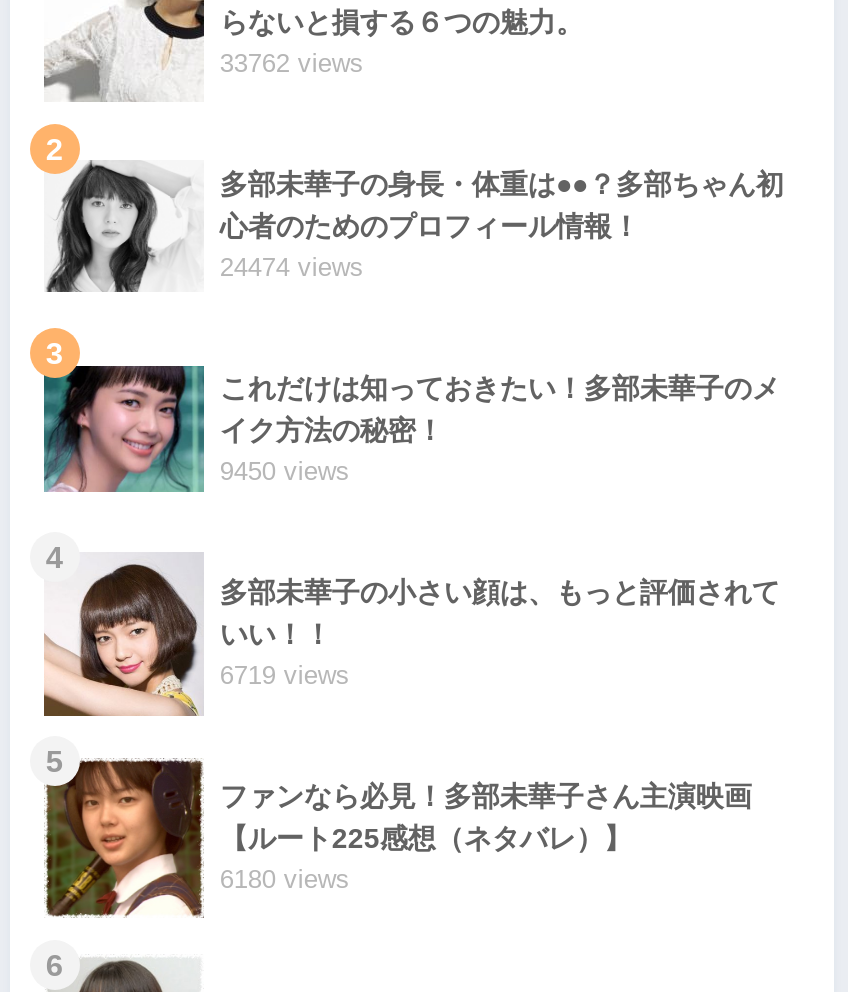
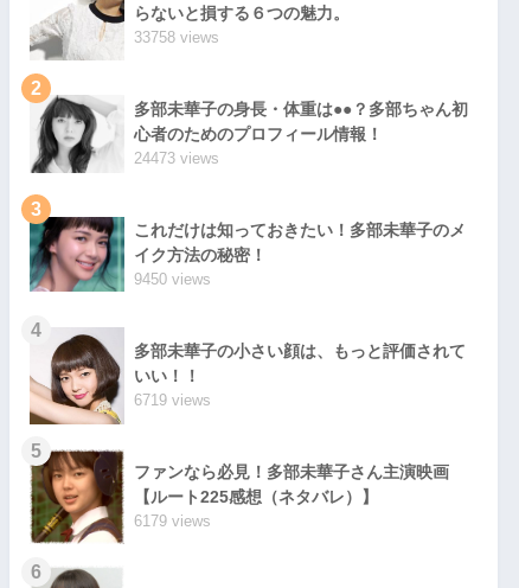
[220,48,364,78] 33762 views -> [134,28,219,46] 33758 views
[220,252,364,282] 24474 views -> [134,149,219,167] 24473 views
[220,864,350,894] 6180 views -> [134,512,211,530] 6179 views

